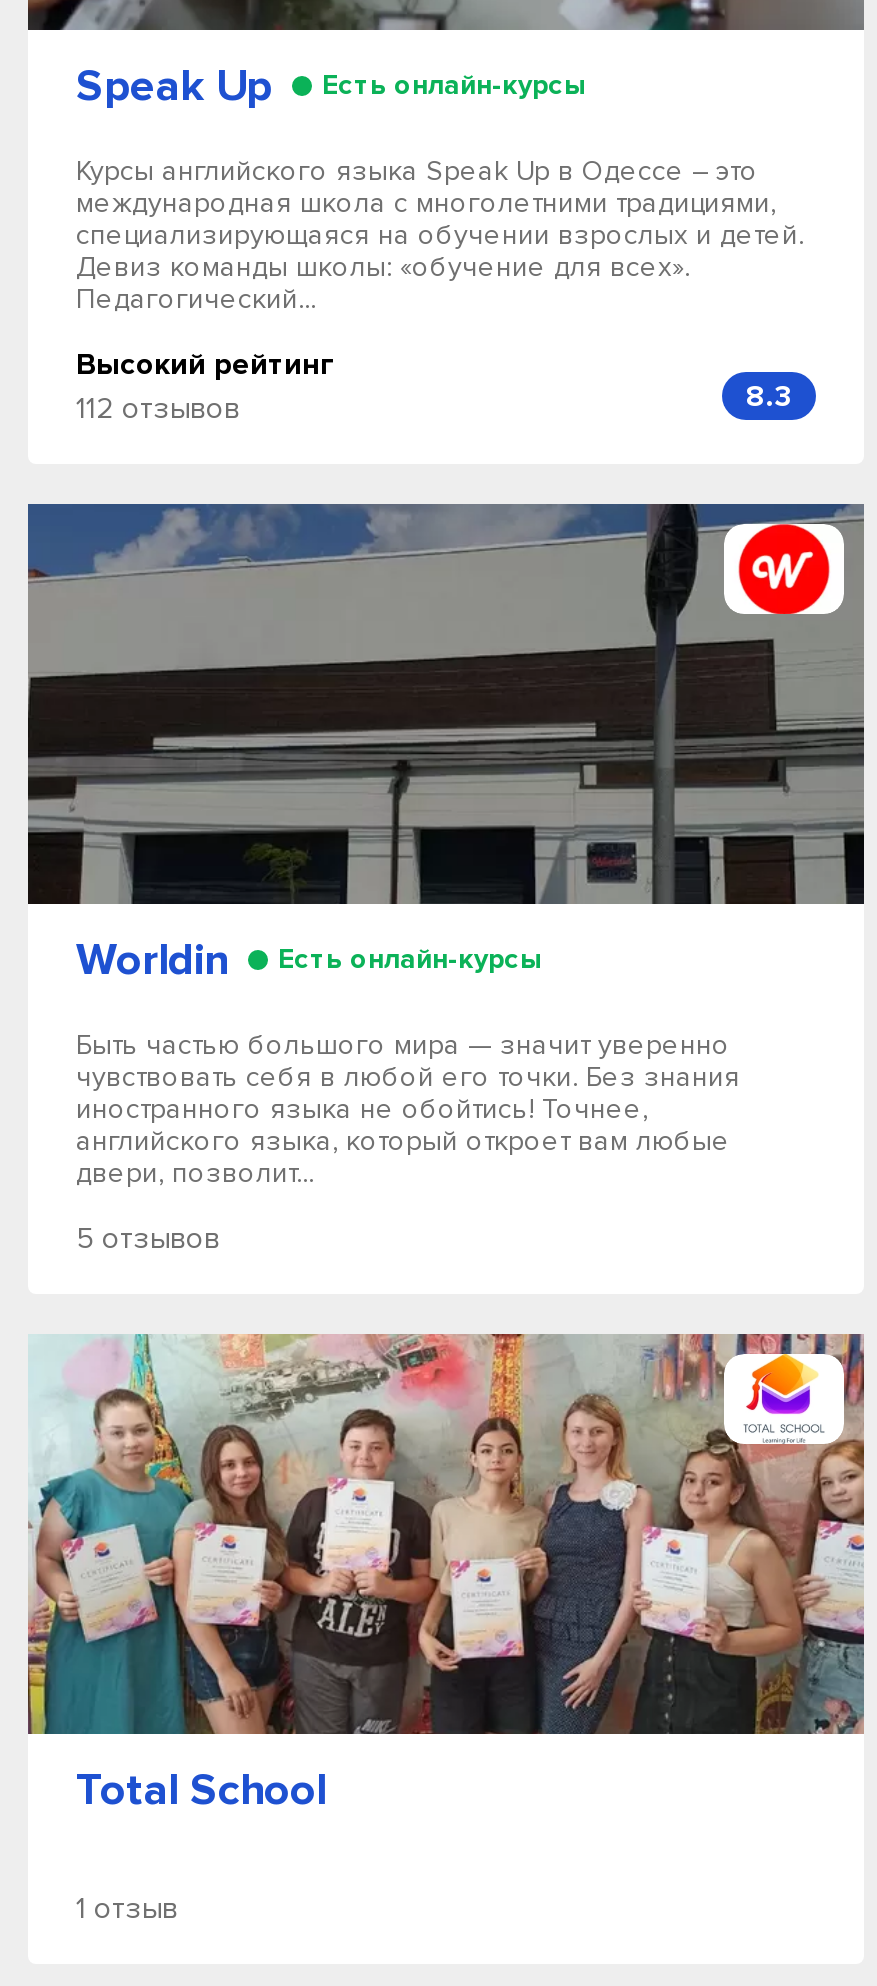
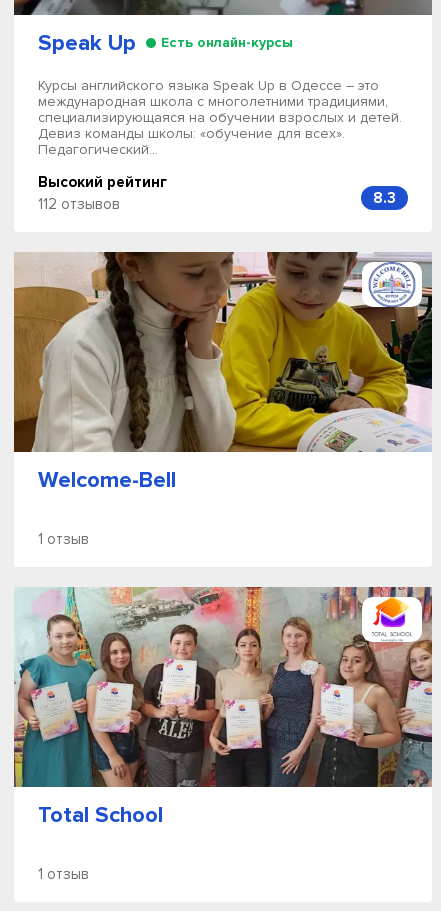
[26,502,864,1256] [image] | Worldin | Есть онлайн-курсы | Быть частью большого мира — значит уверенно | чувствовать себя в любой его точки. Без знания | иностранного языка не обойтись! Точнее, | английского языка, который откроет вам любые | двери, позволит... | 5 отзывов -> [13,251,432,548] [image] | Welcome-Bell | 1 отзыв

